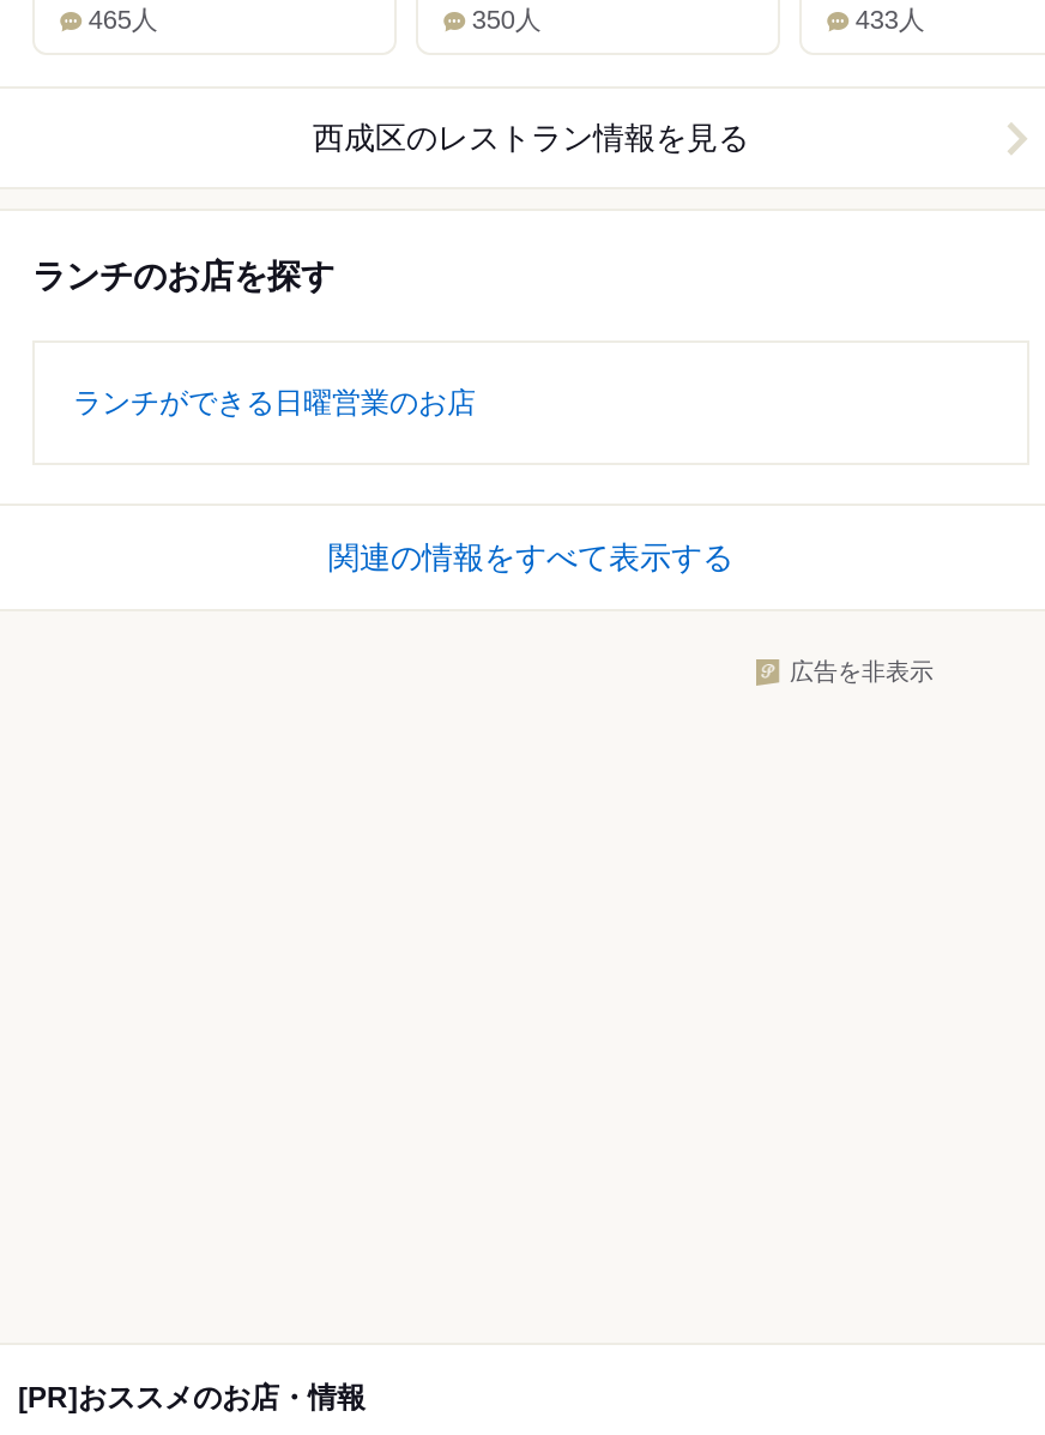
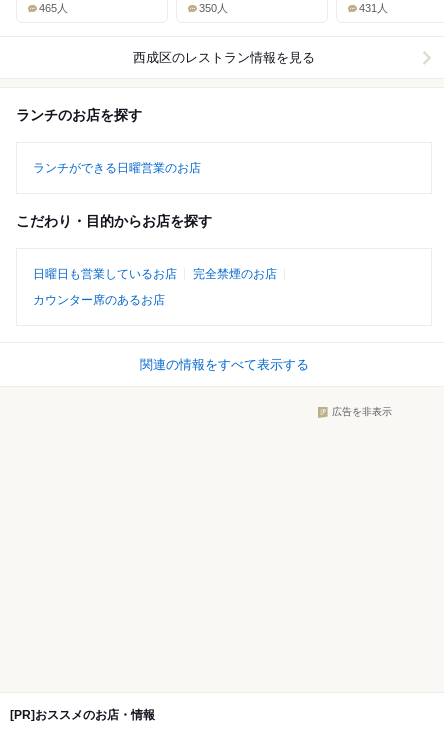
[855,6,925,34] 433人 -> [359,2,388,14] 431人
none -> [16,213,277,307] こだわり・目的からお店を探す | 日曜日も営業しているお店 | 完全禁煙のお店 | カウンター席のあるお店

